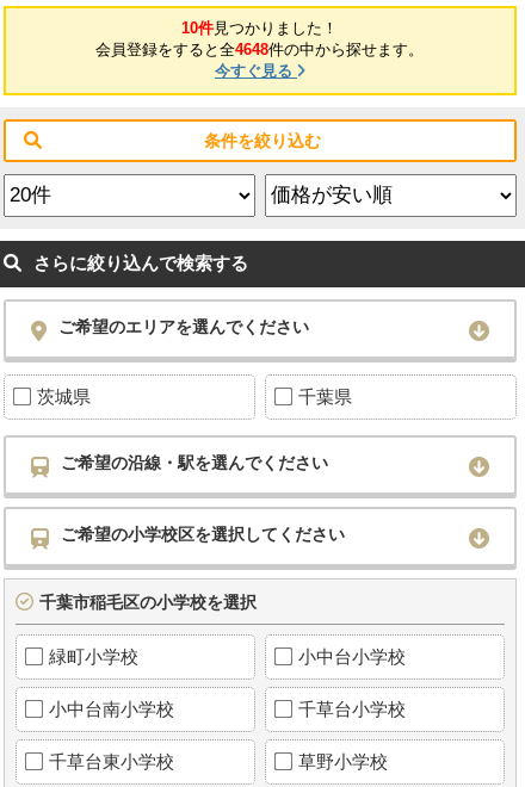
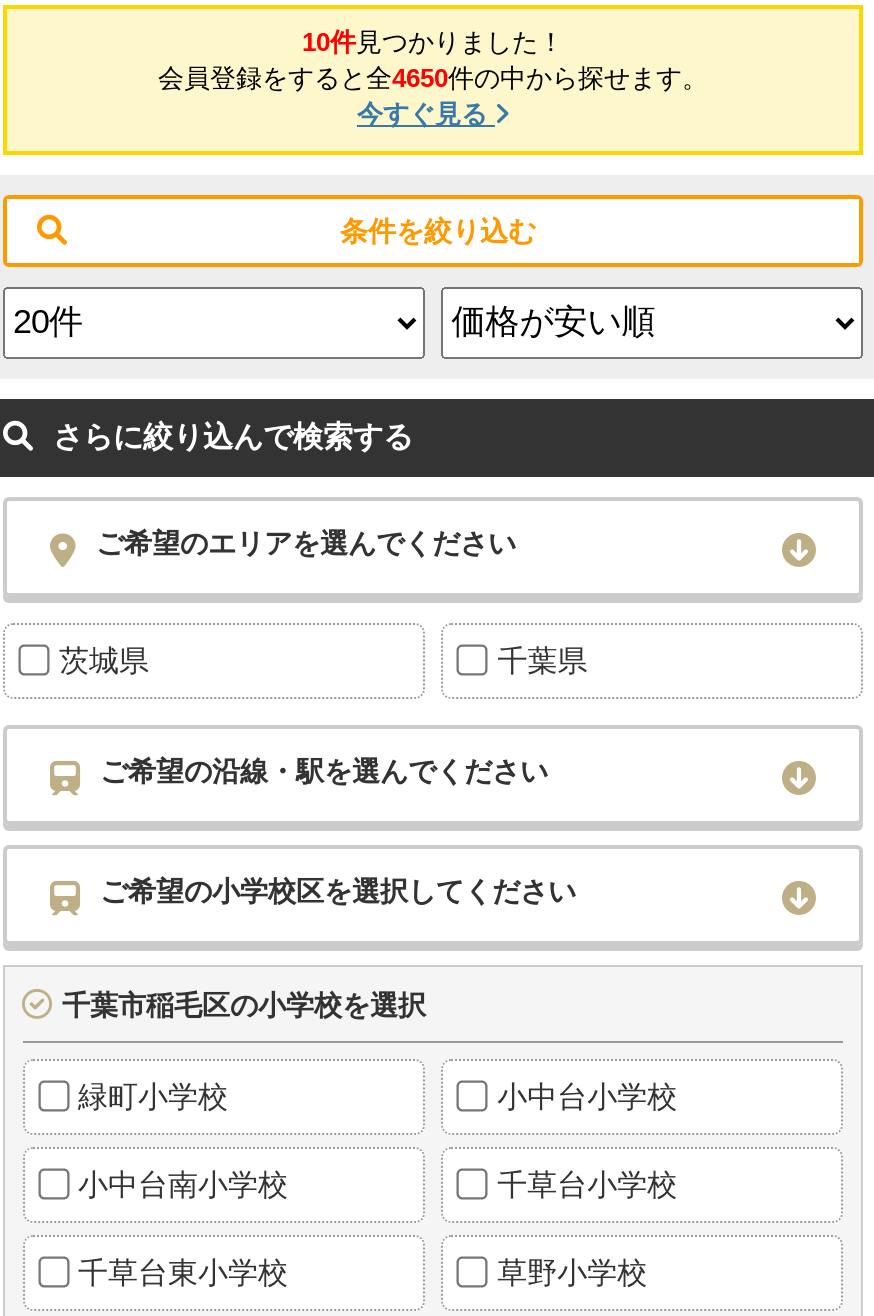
[96,41,424,59] 会員登録をすると全4648件の中から探せます。 -> [158,64,708,94] 会員登録をすると全4650件の中から探せます。

